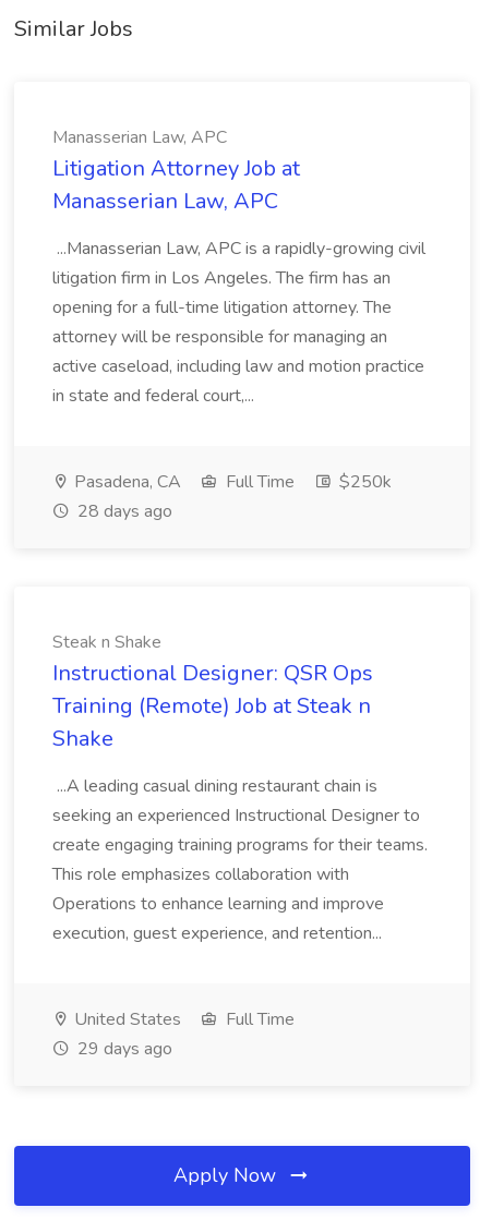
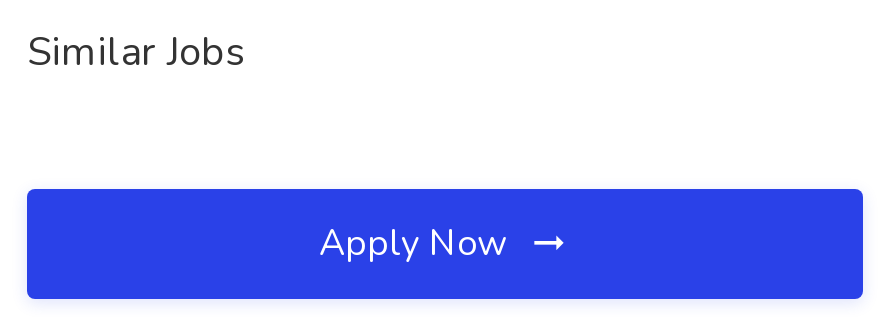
[52,125,425,408] Manasserian Law, APC | Litigation Attorney Job at | Manasserian Law, APC | ...Manasserian Law, APC is a rapidly-growing civil | litigation firm in Los Angeles. The firm has an | opening for a full-time litigation attorney. The | attorney will be responsible for managing an | active caseload, including law and motion practice | in state and federal court,... -> none
[70,470,392,523] Pasadena, CA | Full Time | $250k | 28 days ago -> none
[52,630,428,945] Steak n Shake | Instructional Designer: QSR Ops | Training (Remote) Job at Steak n | Shake | ...A leading casual dining restaurant chain is | seeking an experienced Instructional Designer to | create engaging training programs for their teams. | This role emphasizes collaboration with | Operations to enhance learning and improve | execution, guest experience, and retention... -> none
[70,1007,295,1061] United States | Full Time | 29 days ago -> none

